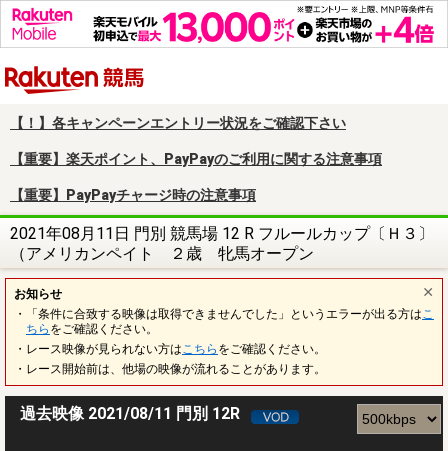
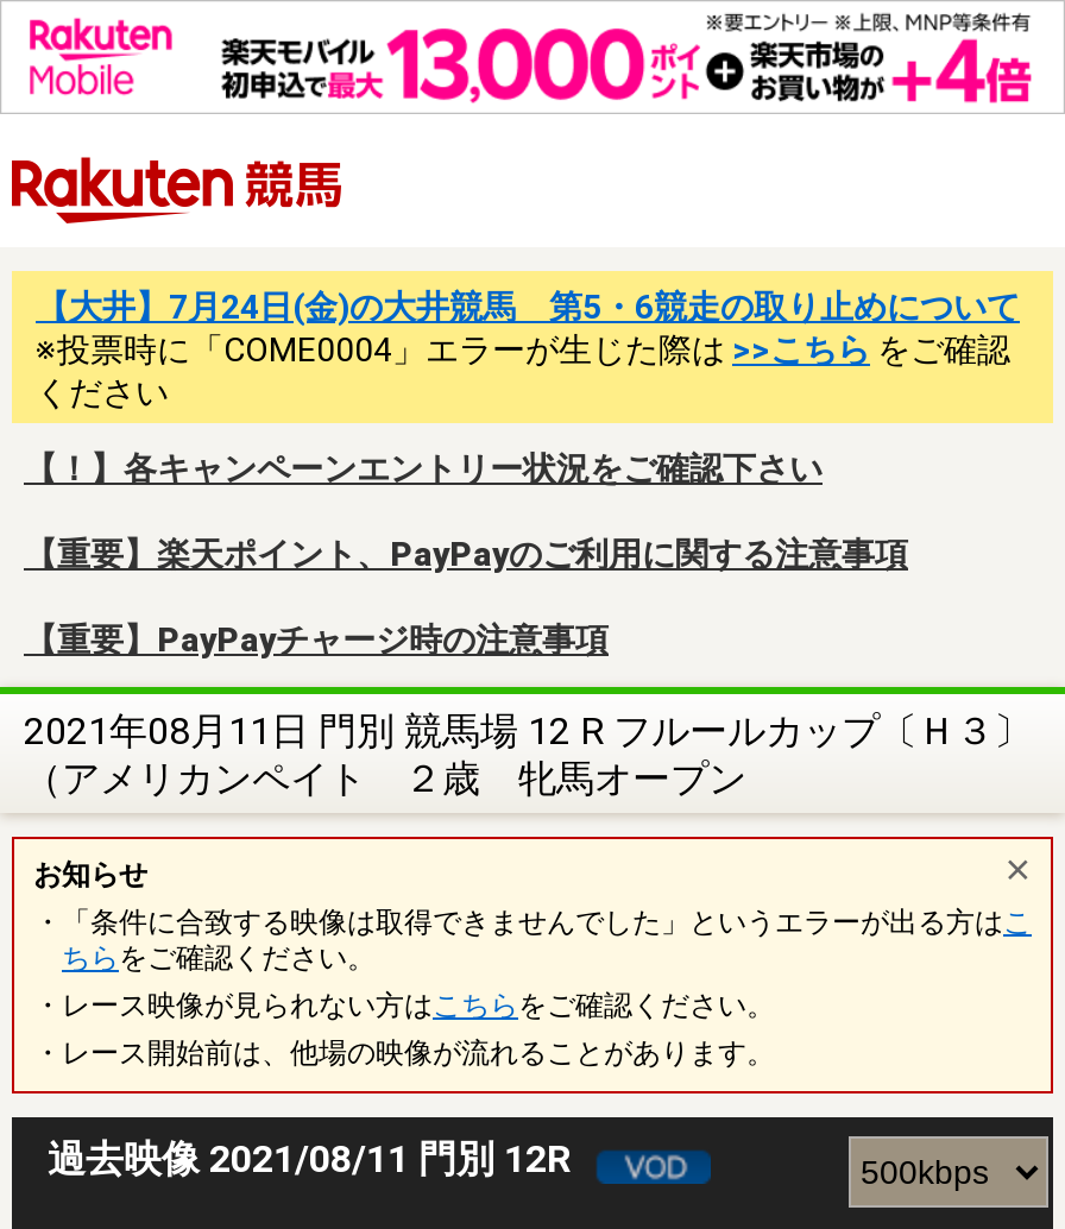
none -> [36,287,1020,411] 【大井】7月24日(金)の大井競馬 第5・6競走の取り止めについて | ※投票時に「COME0004」エラーが生じた際は>>こちらをご確認 | ください

